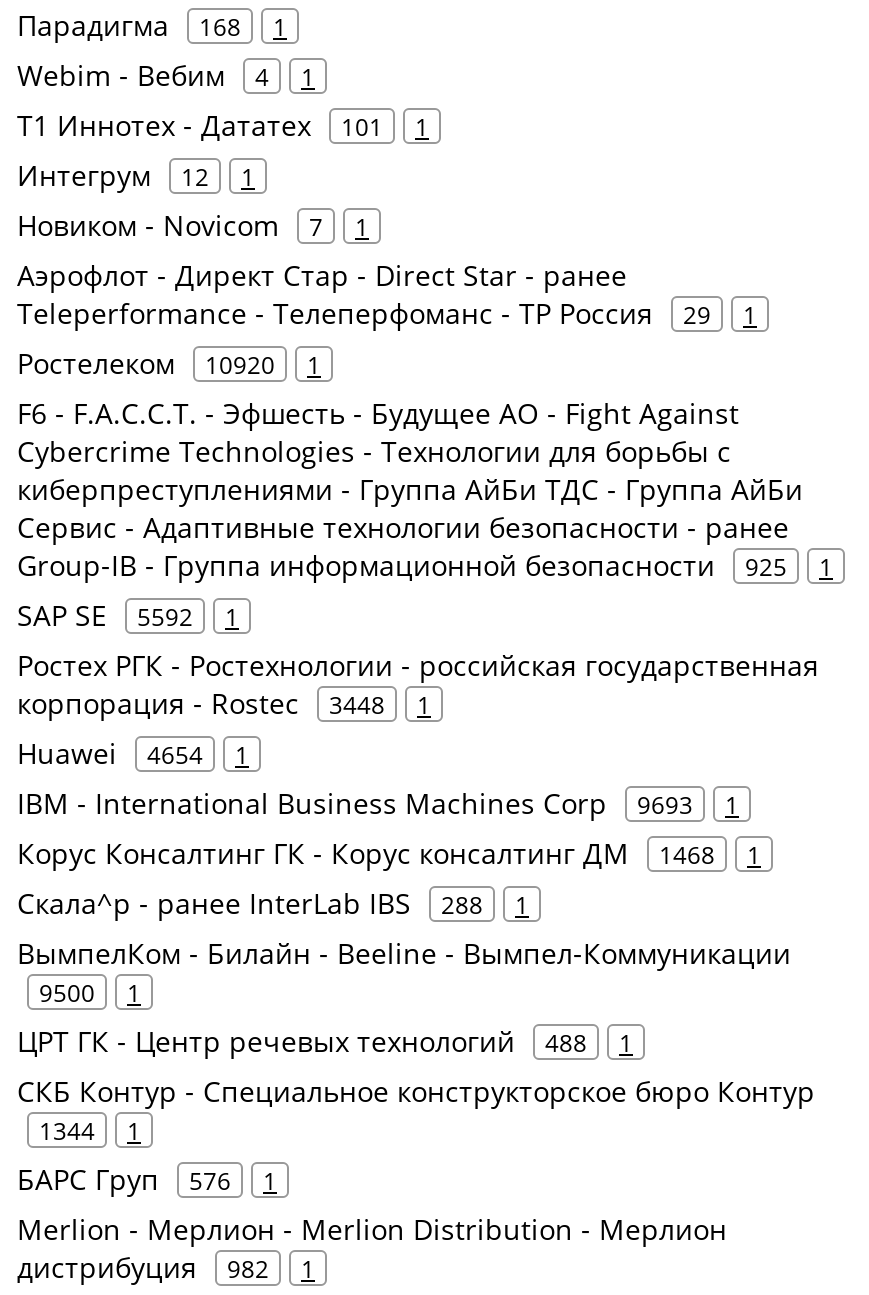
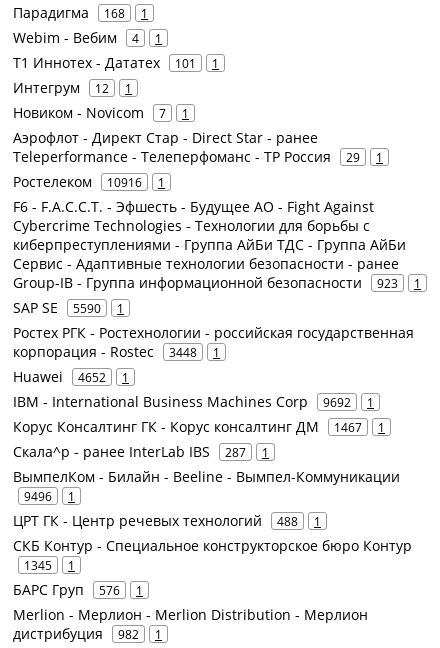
[17,344,321,382] Ростелеком 10920 1 -> [13,172,165,191] Ростелеком 10916 1
[745,550,787,582] 925 -> [377,275,398,291] 923
[17,596,239,634] SAP SE 5592 1 -> [13,298,124,317] SAP SE 5590 1
[17,734,249,772] Huawei 4654 1 -> [13,367,129,386] Huawei 4652 1
[17,784,739,822] IBM - International Business Machines Corp 9693 1 -> [13,392,374,411] IBM - International Business Machines Corp 9692 1
[17,834,761,872] Корус Консалтинг ГК - Корус консалтинг ДМ 1468 1 -> [13,417,385,436] Корус Консалтинг ГК - Корус консалтинг ДМ 1467 1
[17,884,529,922] Скала^р - ранее InterLab IBS 288 1 -> [13,442,269,461] Скала^р - ранее InterLab IBS 287 1
[39,976,141,1008] 9500 1 -> [24,488,75,504] 9496 1
[39,1114,141,1146] 1344 1 -> [24,557,75,573] 1345 1

